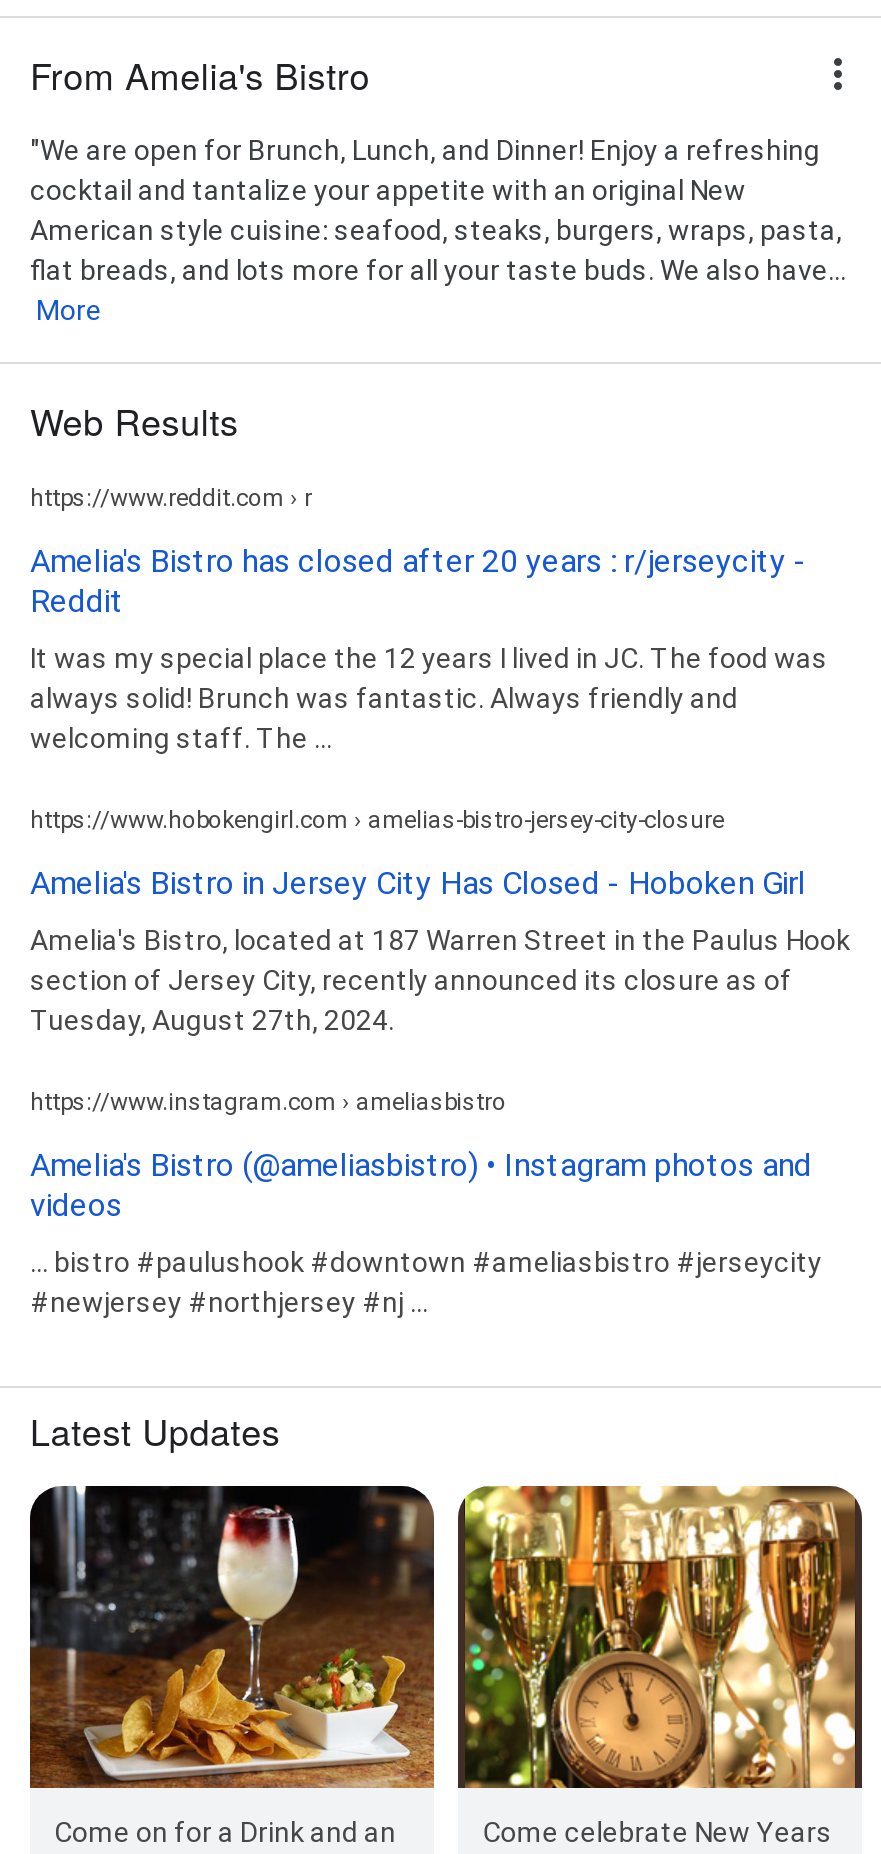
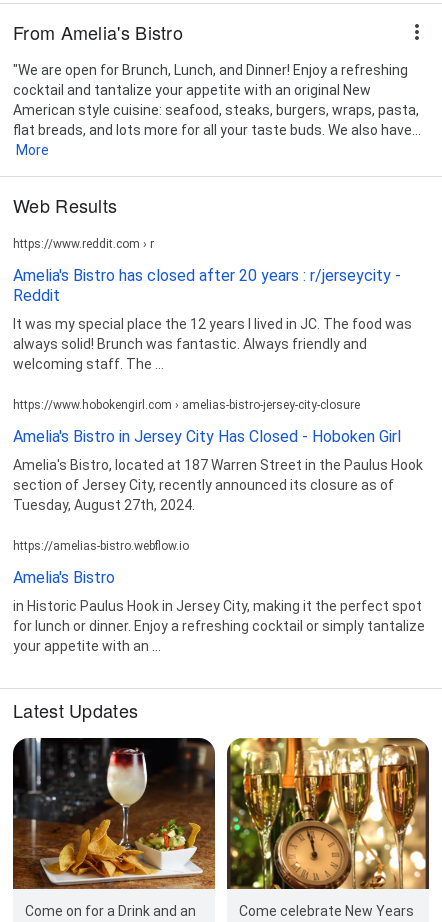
[30,1087,506,1115] https://www.instagram.com › ameliasbistro -> [13,539,189,553] https://amelias-bistro.webflow.io
[30,1145,812,1223] Amelia's Bistro (@ameliasbistro) • Instagram photos and | videos -> [13,568,115,587] Amelia's Bistro
[30,1245,822,1317] ... bistro #paulushook #downtown #ameliasbistro #jerseycity | #newjersey #northjersey #nj ... -> [13,598,425,654] in Historic Paulus Hook in Jersey City, making it the perfect spot | for lunch or dinner. Enjoy a refreshing cocktail or simply tantalize | your appetite with an ...

